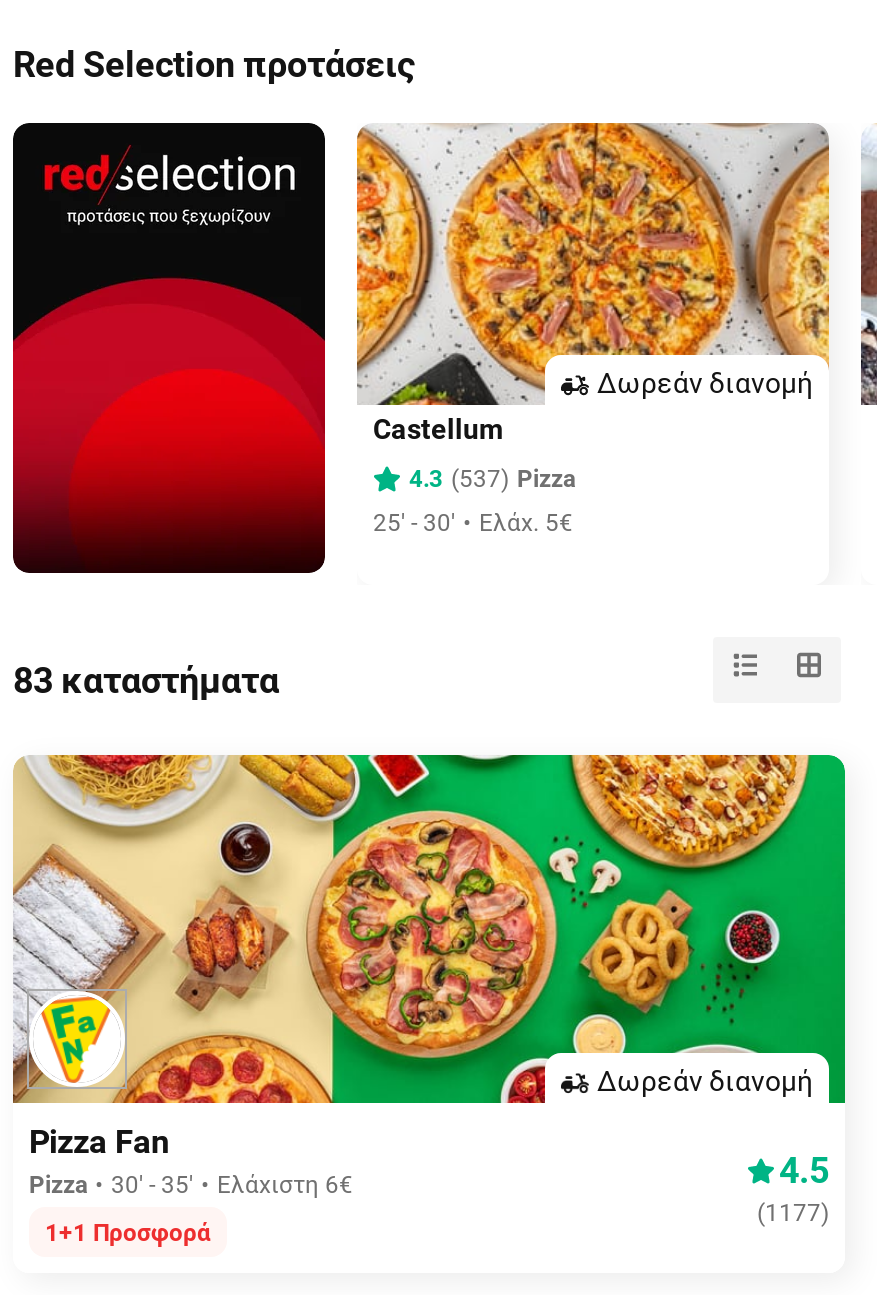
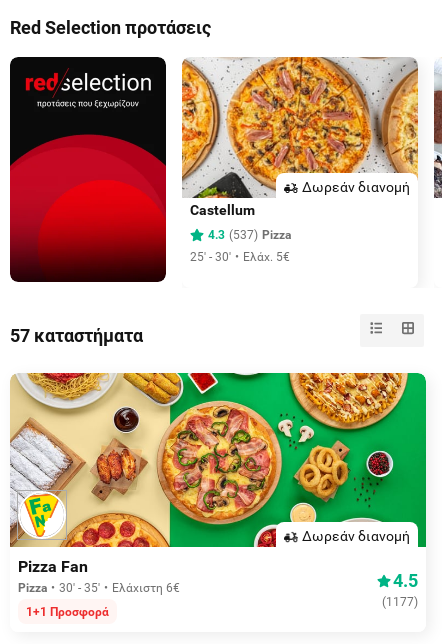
[13,659,279,701] 83 καταστήματα -> [10,325,143,346] 57 καταστήματα

